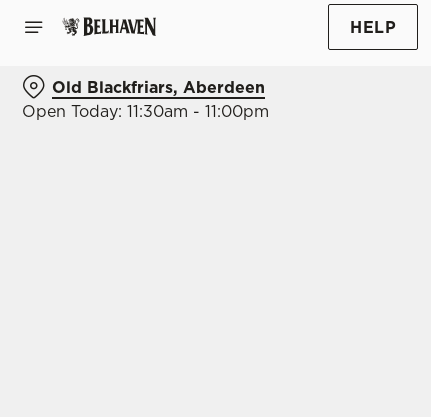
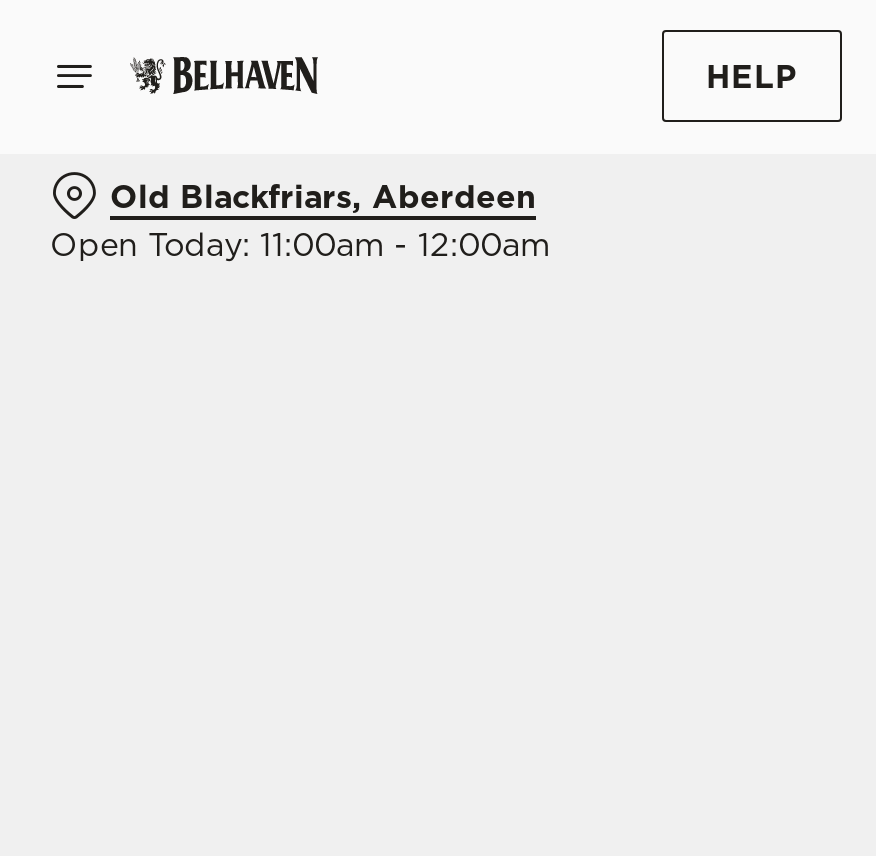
[22,100,269,122] Open Today: 11:30am - 11:00pm -> [50,222,550,266] Open Today: 11:00am - 12:00am

